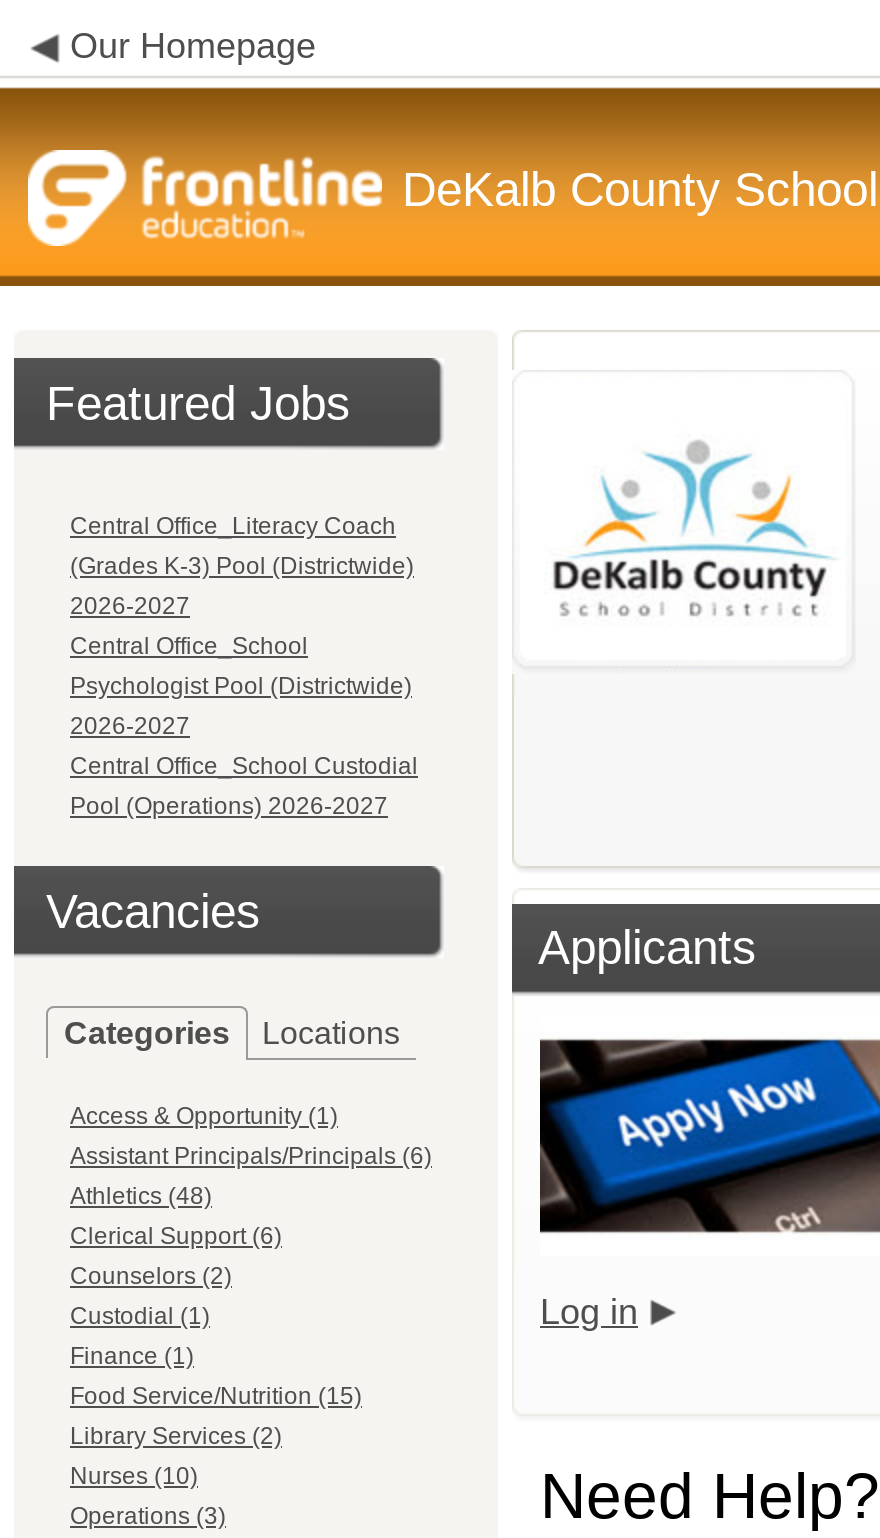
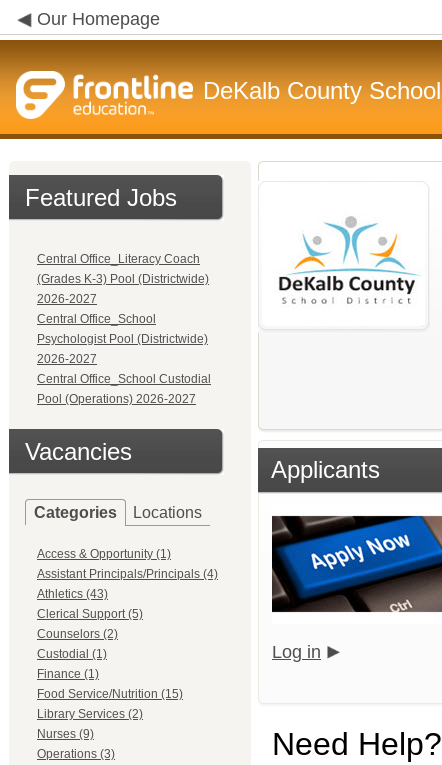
[70,1142,432,1170] Assistant Principals/Principals (6) -> [37,567,218,581] Assistant Principals/Principals (4)
[70,1182,212,1210] Athletics (48) -> [37,587,108,601] Athletics (43)
[70,1222,282,1250] Clerical Support (6) -> [37,607,143,621] Clerical Support (5)
[70,1462,198,1490] Nurses (10) -> [37,727,94,741] Nurses (9)

